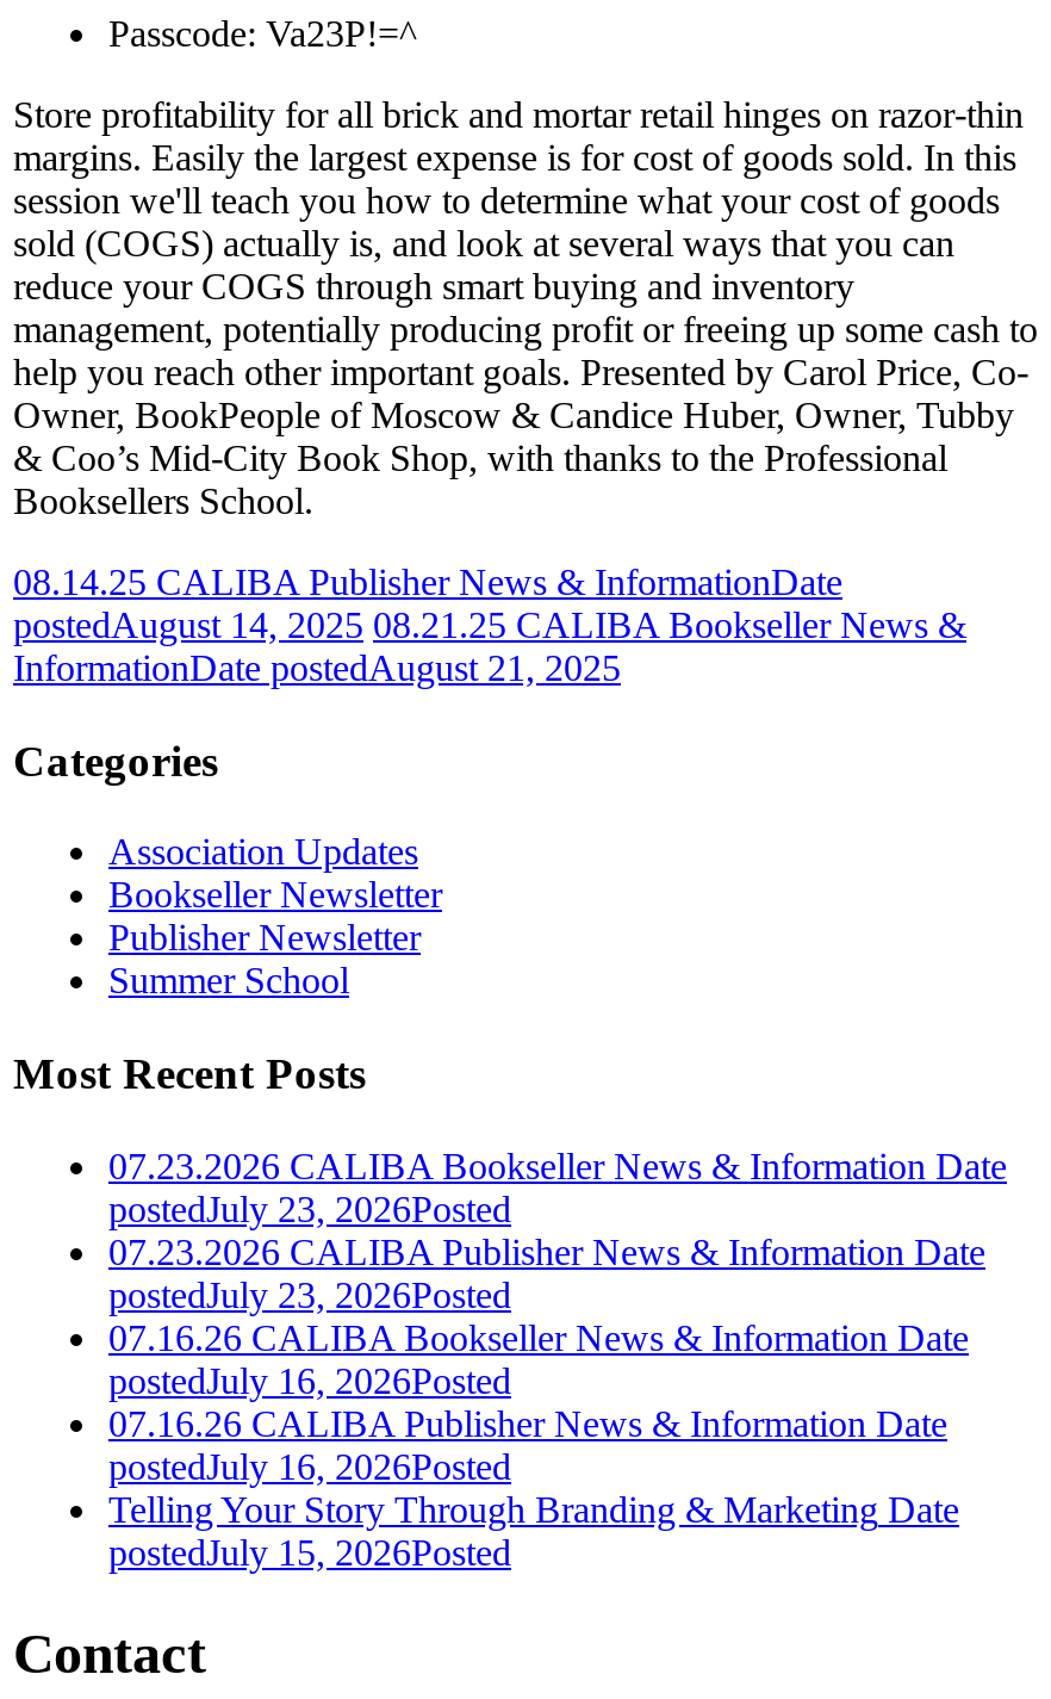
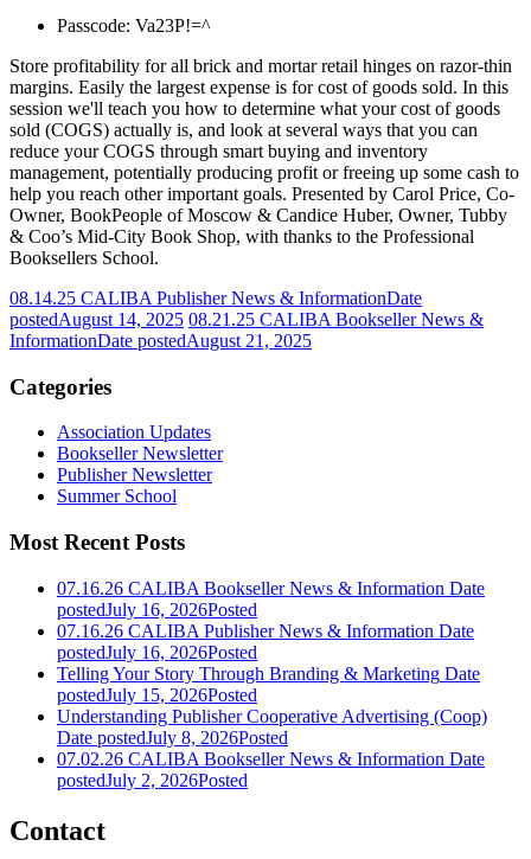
[108,1145,1007,1315] 07.23.2026 CALIBA Bookseller News & Information Date | postedJuly 23, 2026Posted | 07.23.2026 CALIBA Publisher News & Information Date | postedJuly 23, 2026Posted -> none
moved [108,1317,969,1572] -> [57,578,485,705]: 07.16.26 CALIBA Bookseller News & Information Date | postedJuly 16, 2026Posted | 07.16.26 CALIBA Publisher News & Information Date | postedJuly 16, 2026Posted | Telling Your Story Through Branding & Marketing Date | postedJuly 15, 2026Posted
none -> [57,706,487,790] Understanding Publisher Cooperative Advertising (Coop) | Date postedJuly 8, 2026Posted | 07.02.26 CALIBA Bookseller News & Information Date | postedJuly 2, 2026Posted

